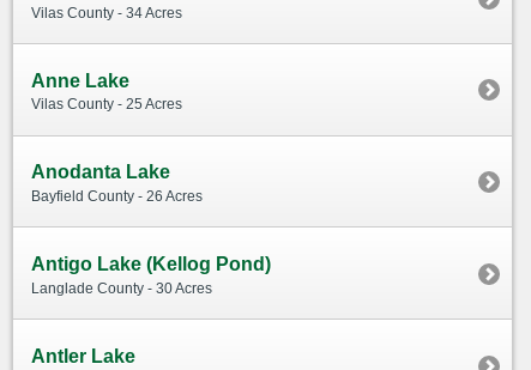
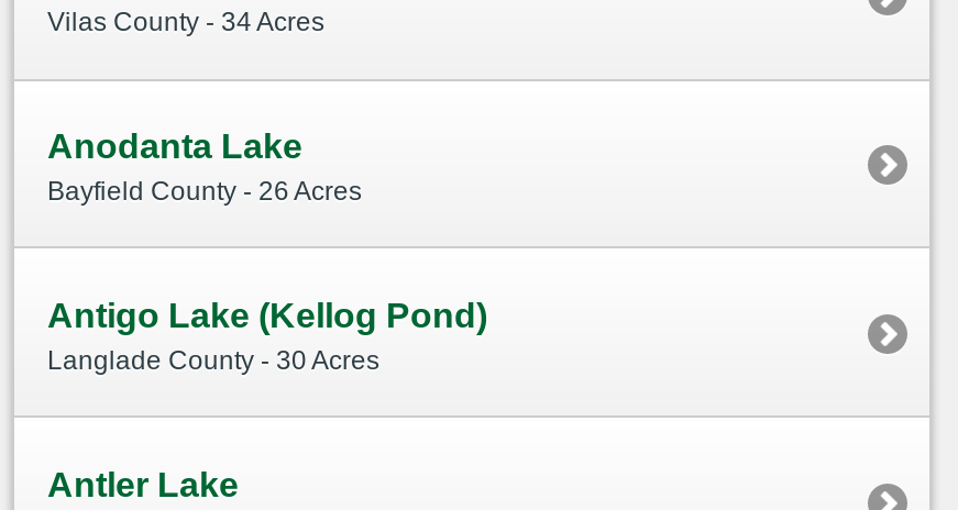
[31,70,182,113] Anne Lake | Vilas County - 25 Acres -> none

